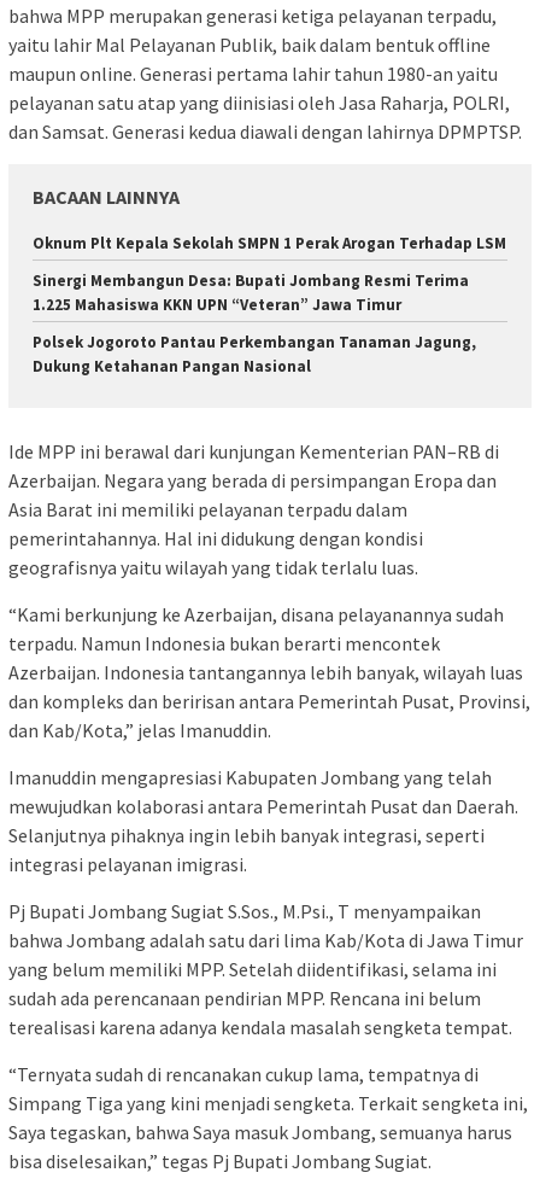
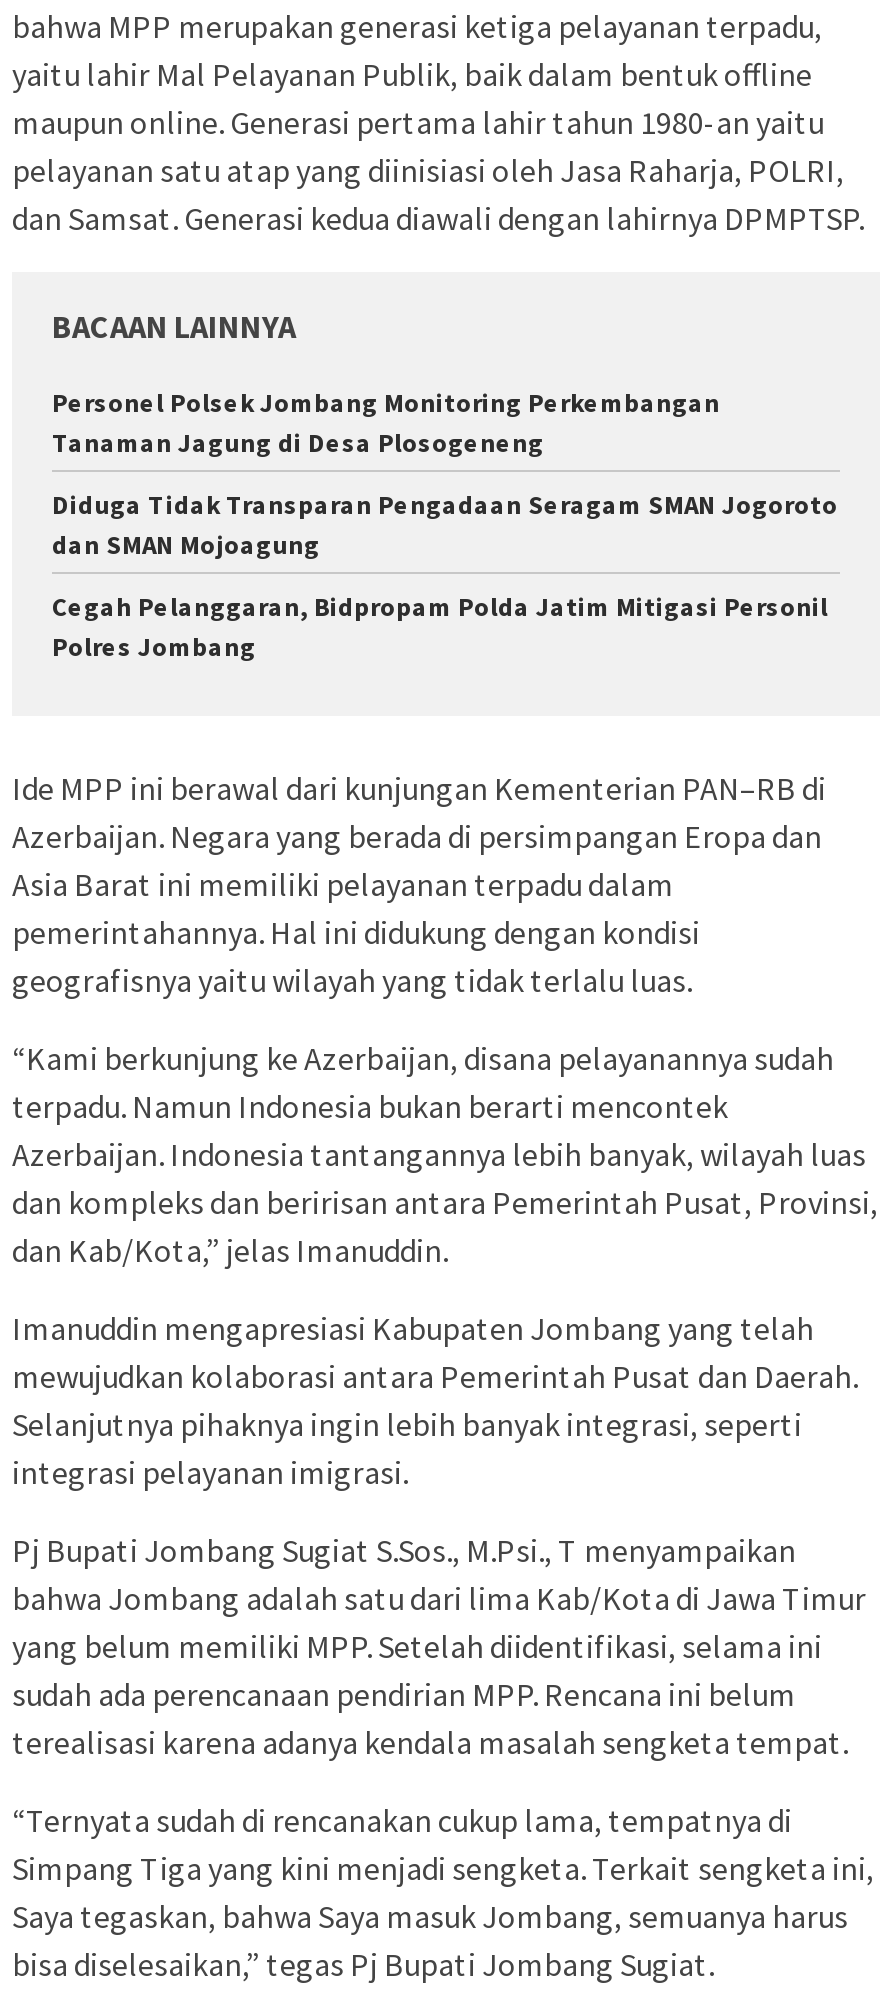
[33,233,506,253] Oknum Plt Kepala Sekolah SMPN 1 Perak Arogan Terhadap LSM -> [52,385,720,459] Personel Polsek Jombang Monitoring Perkembangan | Tanaman Jagung di Desa Plosogeneng
[33,270,469,315] Sinergi Membangun Desa: Bupati Jombang Resmi Terima | 1.225 Mahasiswa KKN UPN “Veteran” Jawa Timur -> [52,487,838,561] Diduga Tidak Transparan Pengadaan Seragam SMAN Jogoroto | dan SMAN Mojoagung
[33,332,476,376] Polsek Jogoroto Pantau Perkembangan Tanaman Jagung, | Dukung Ketahanan Pangan Nasional -> [52,589,828,663] Cegah Pelanggaran, Bidpropam Polda Jatim Mitigasi Personil | Polres Jombang

